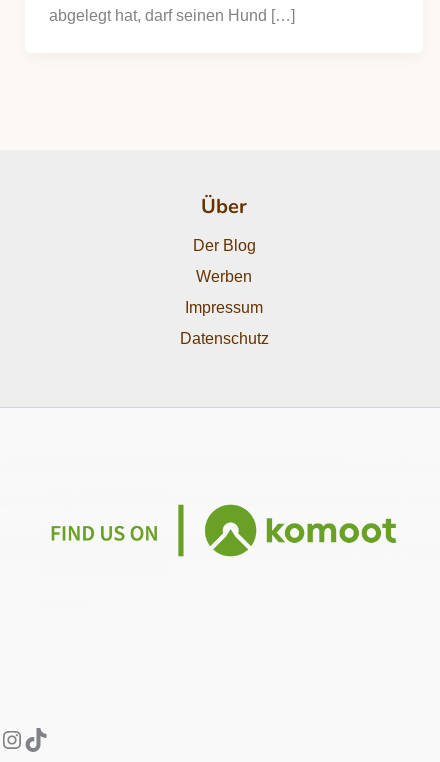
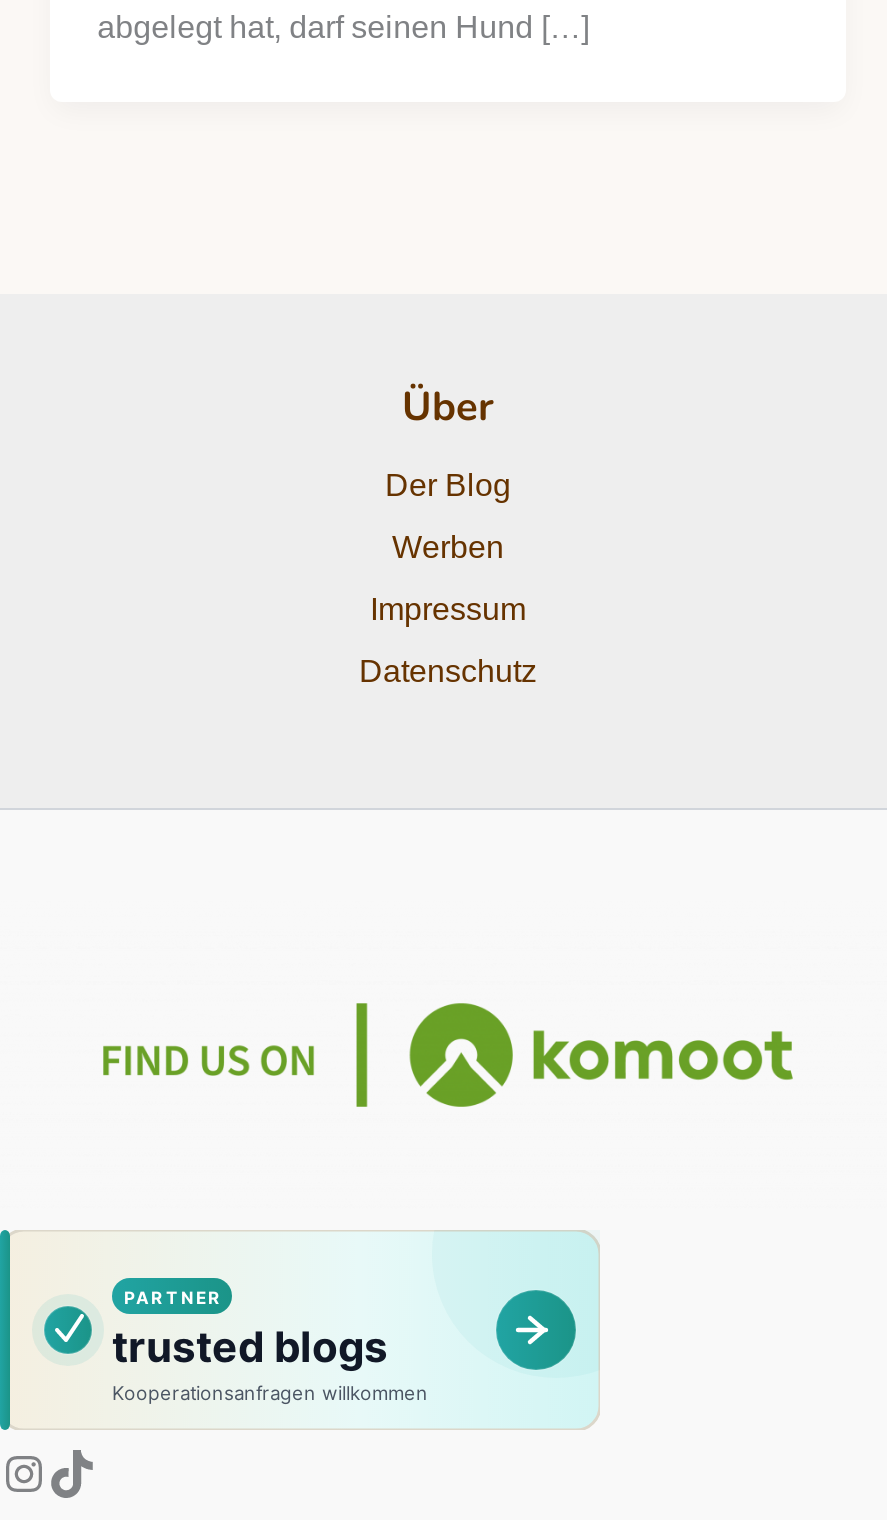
none -> [6,1228,600,1430] [image]

